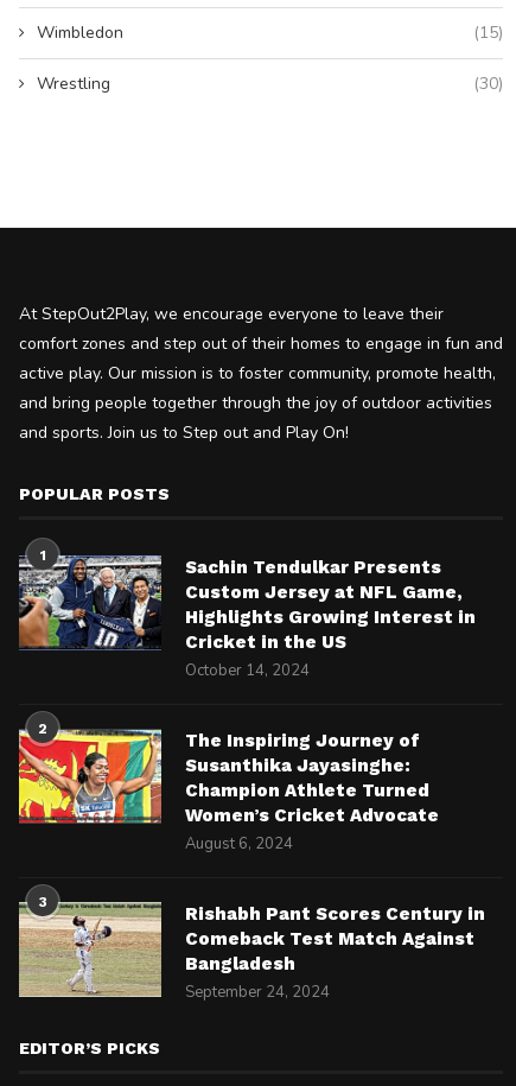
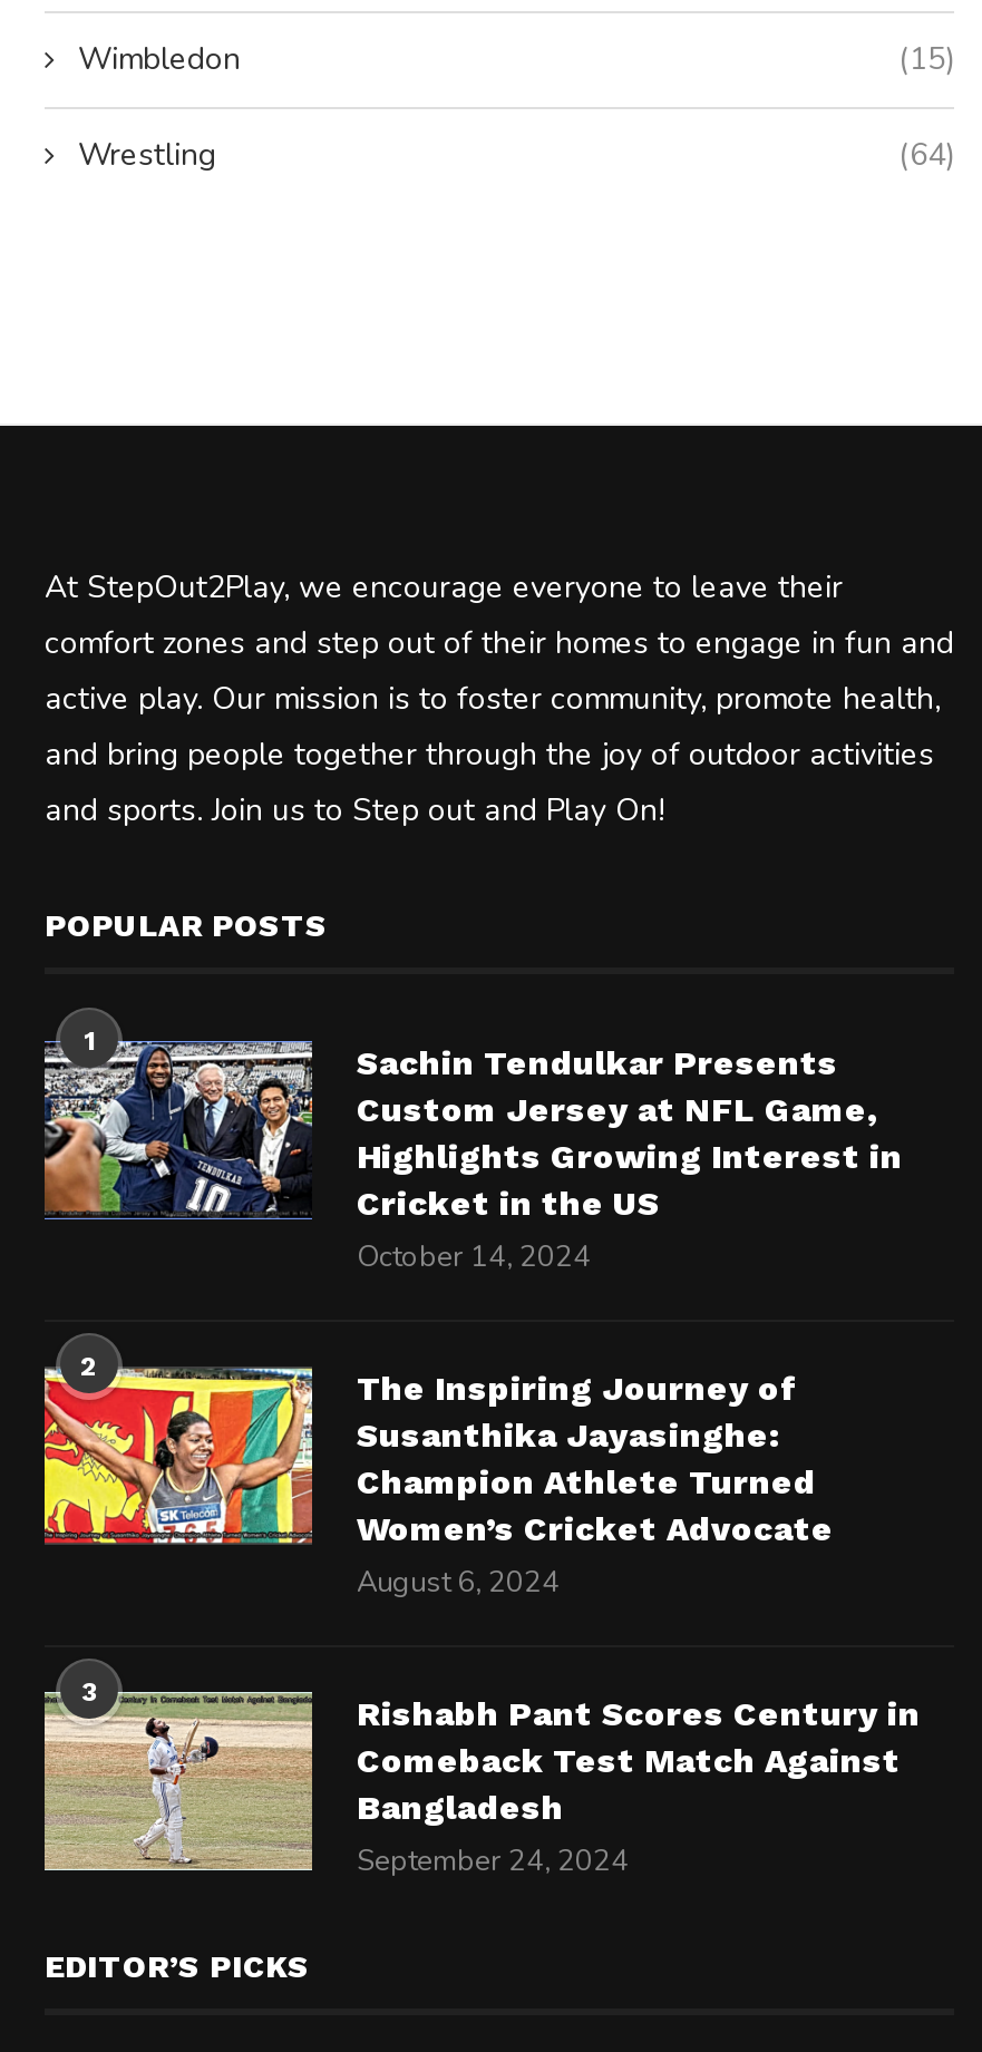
[473,72,503,95] (30) -> [898,133,954,175] (64)

